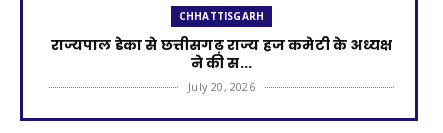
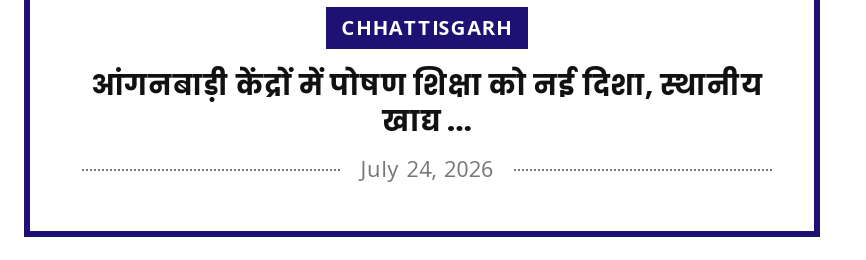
[51,35,392,94] राज्यपाल डेका से छत्तीसगढ़ राज्य हज कमेटी के अध्यक्ष | ने की स... | July 20, 2026 -> [91,65,763,183] आंगनबाड़ी केंद्रों में पोषण शिक्षा को नई दिशा, स्थानीय | खाद्य ... | July 24, 2026

